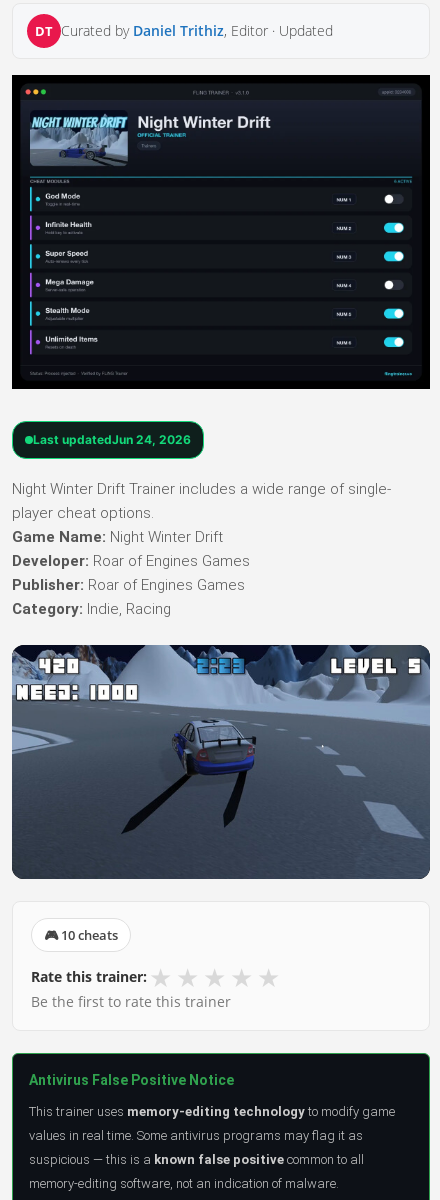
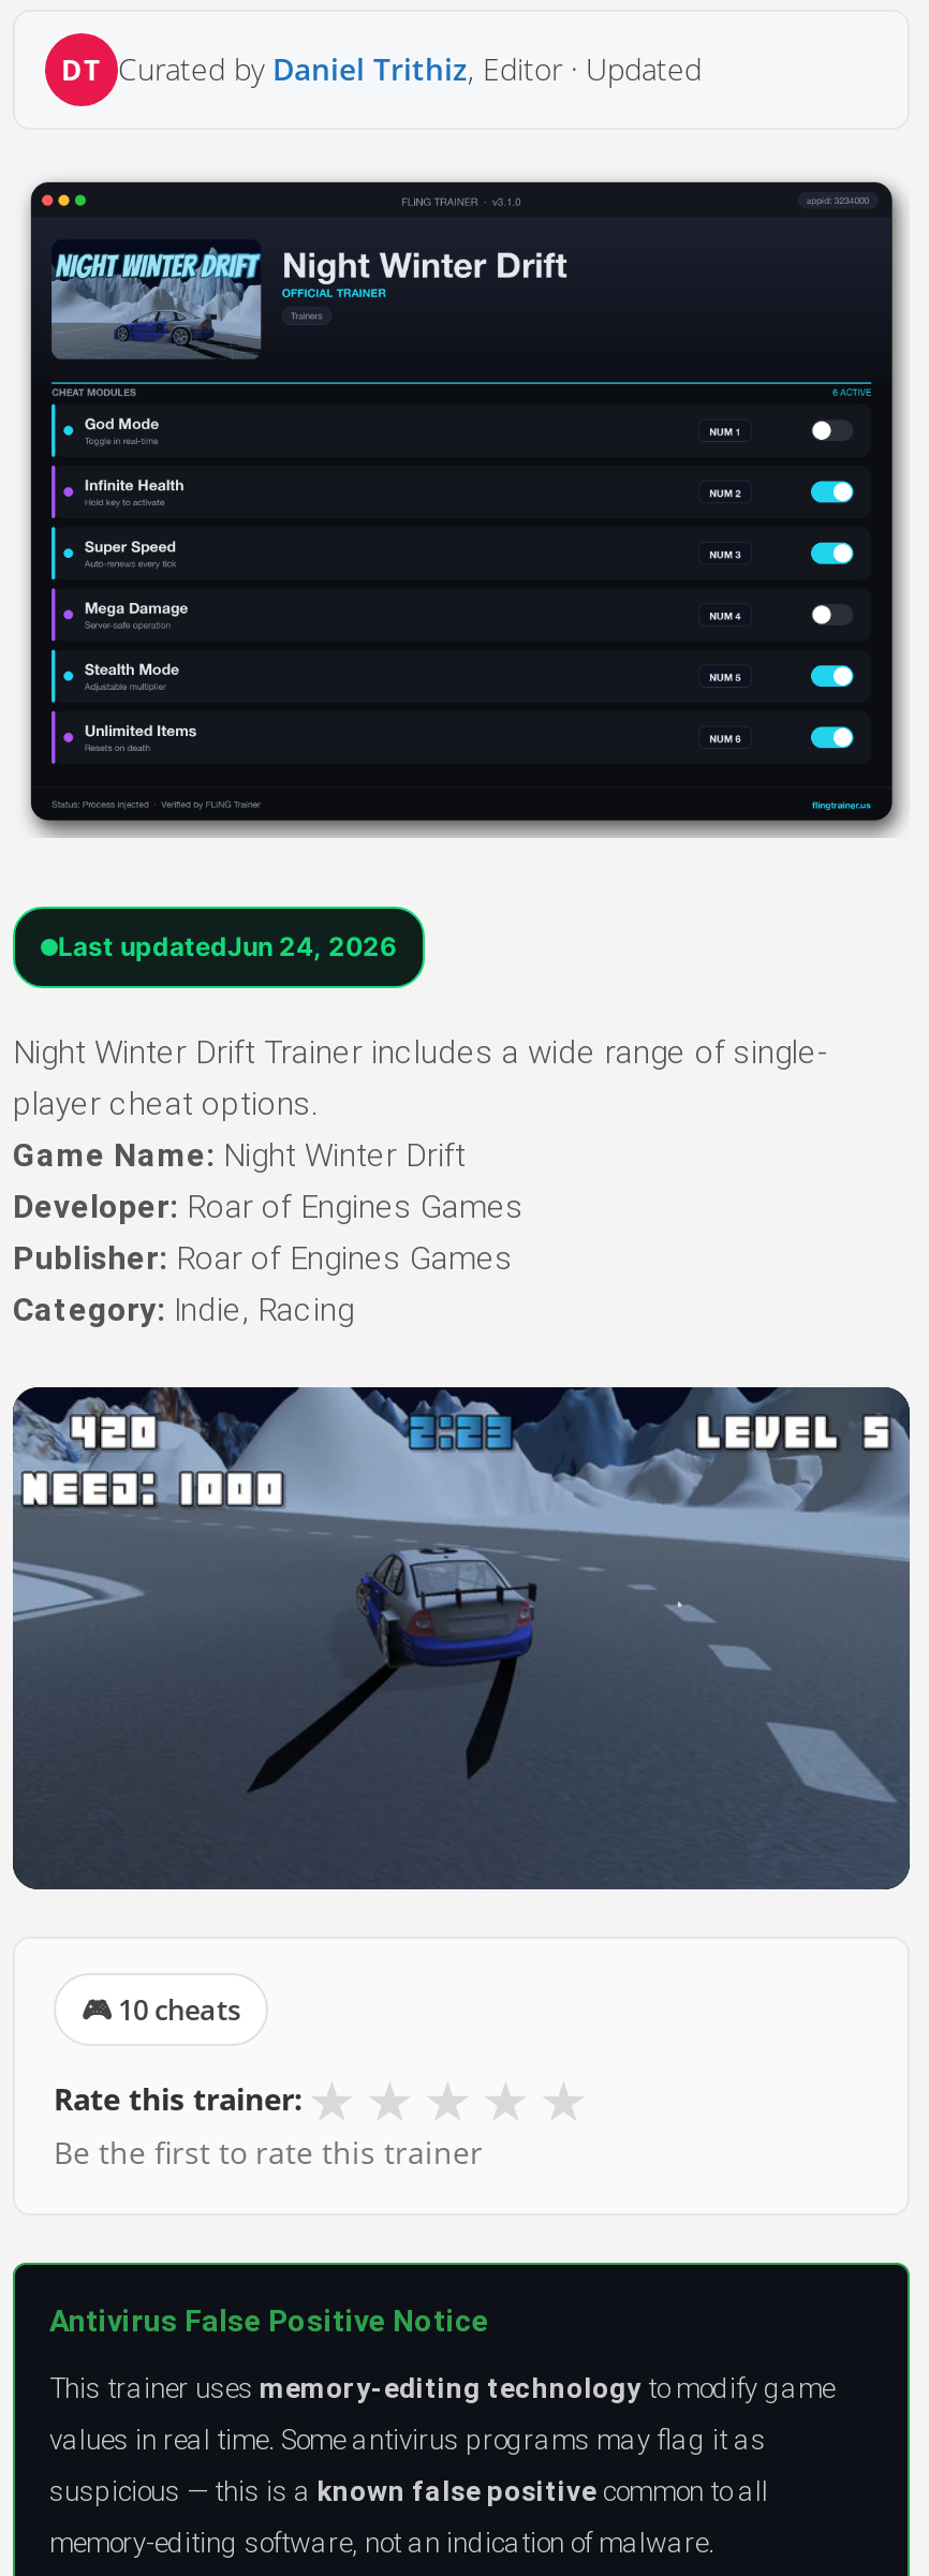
[11,74,431,390] [image] -> [13,164,910,838] [image]

